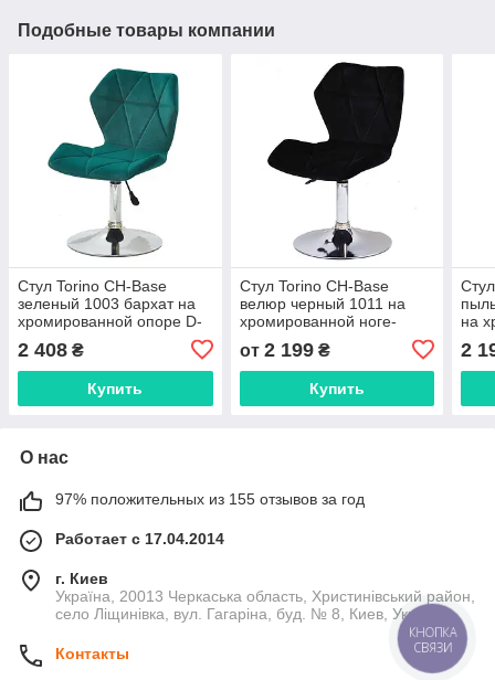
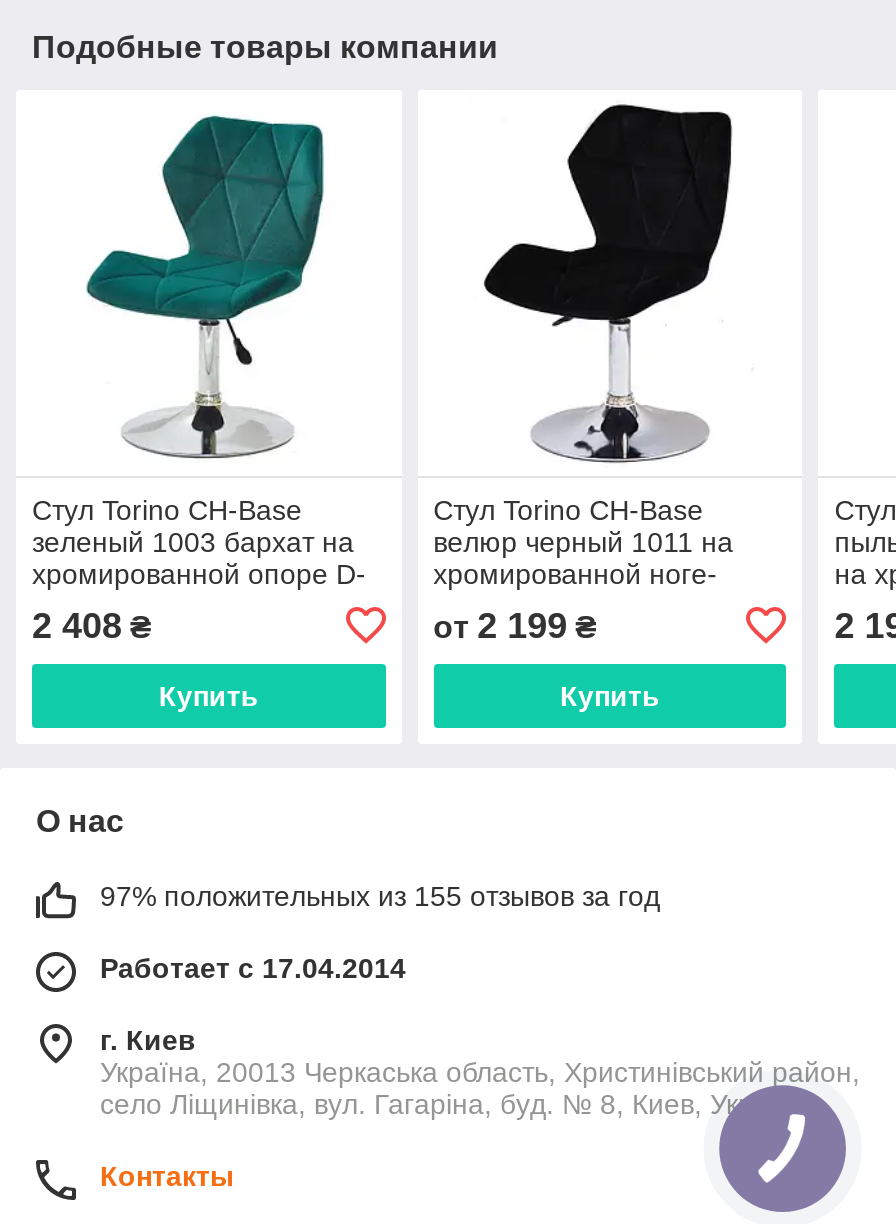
[409,624,457,656] КНОПКА | СВЯЗИ -> none

